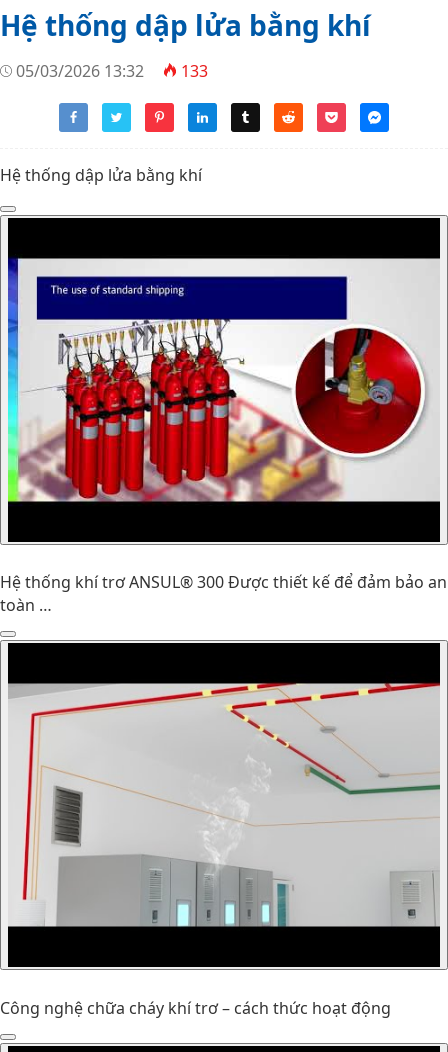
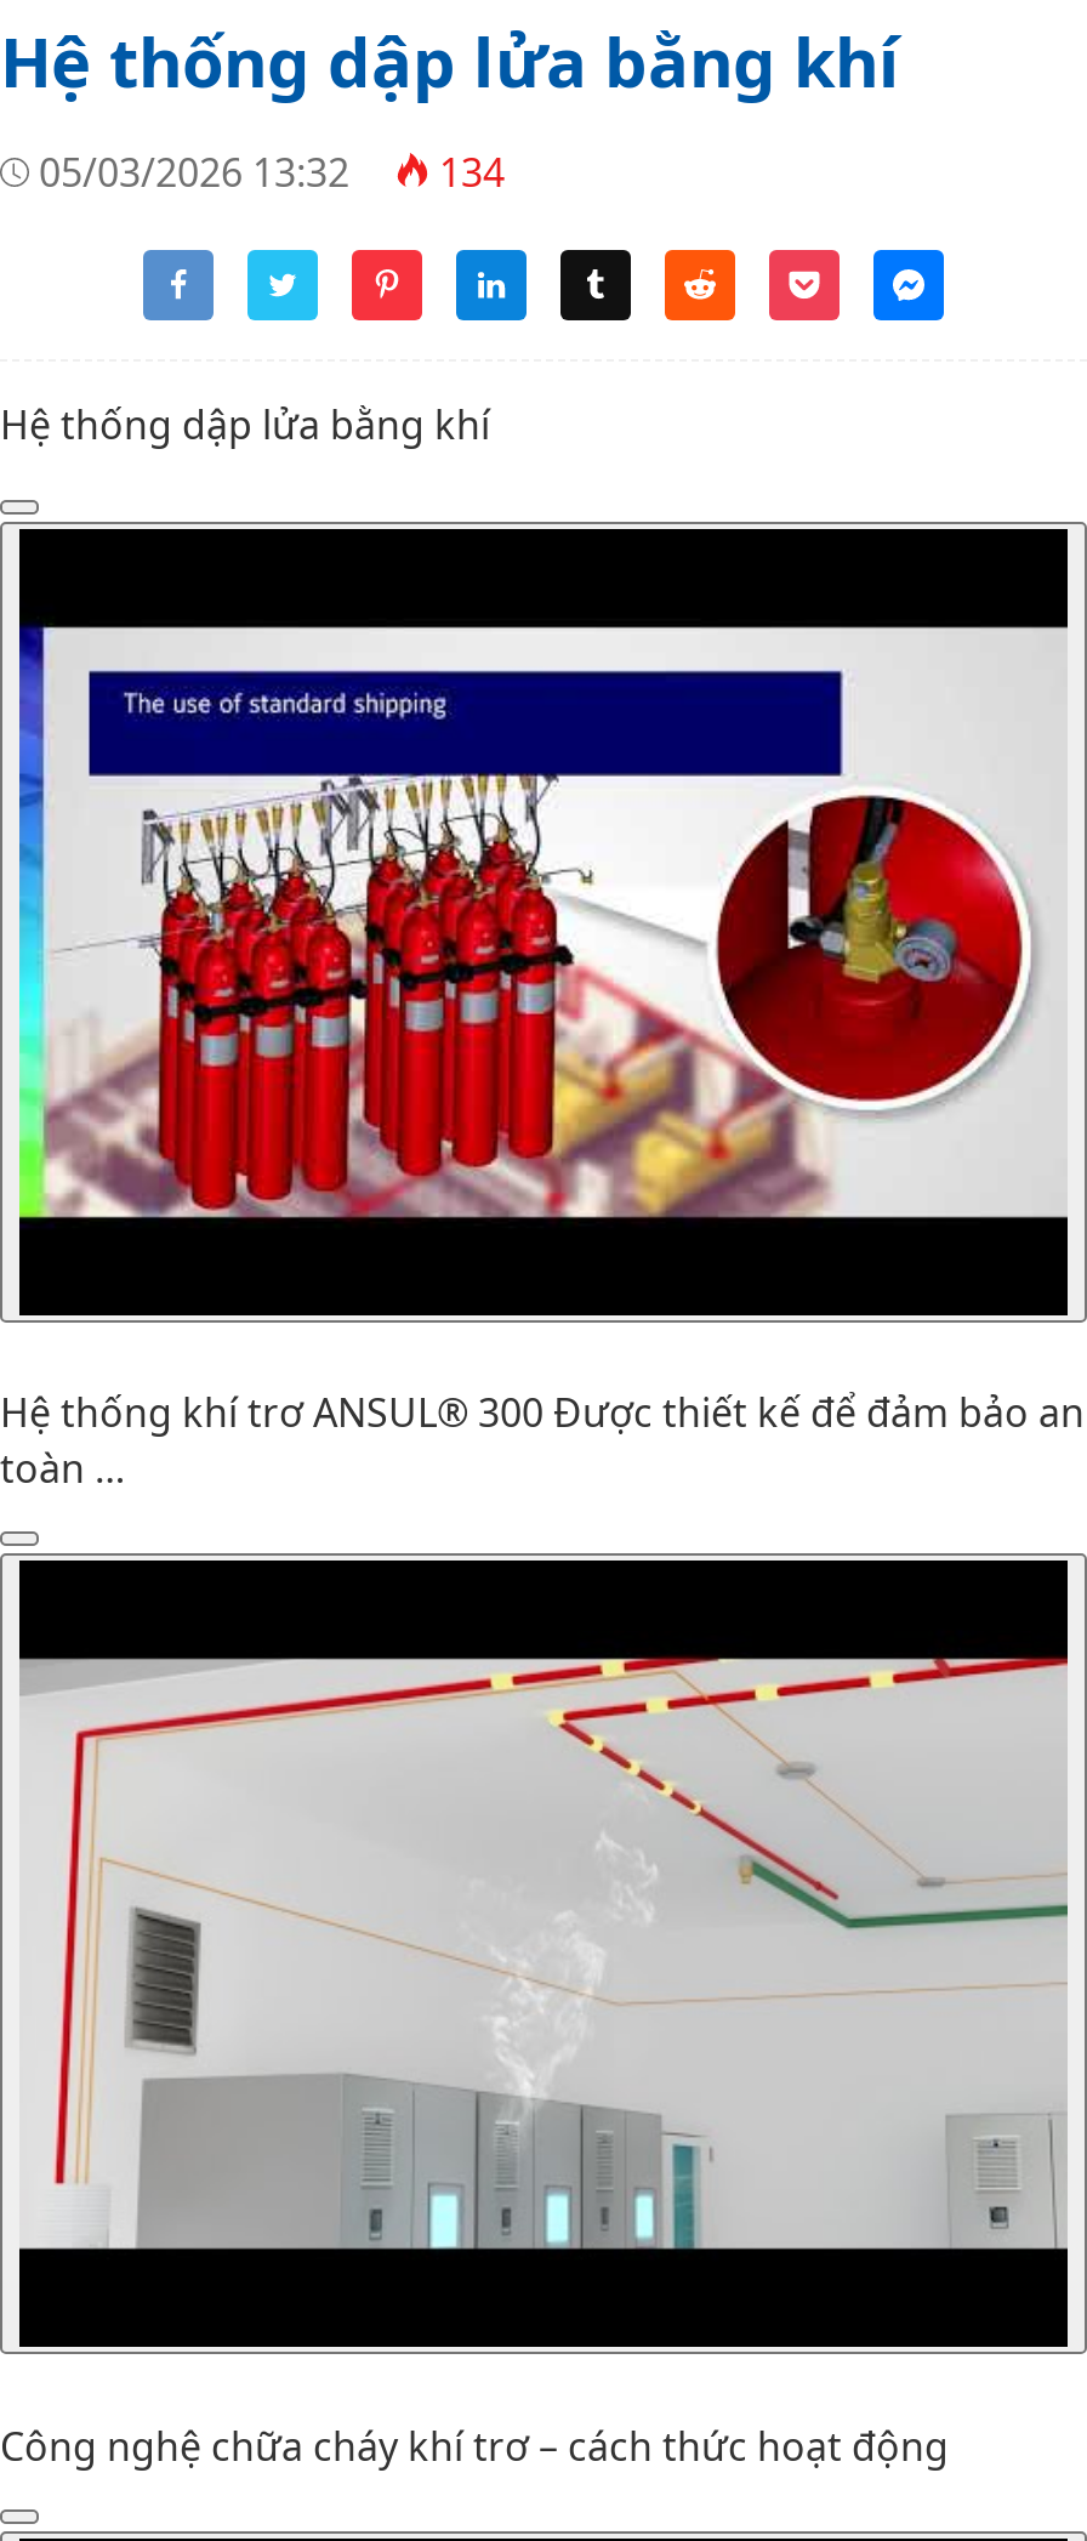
[12,60,208,82] 05/03/2026 13:32 133 -> [29,146,505,199] 05/03/2026 13:32 134

